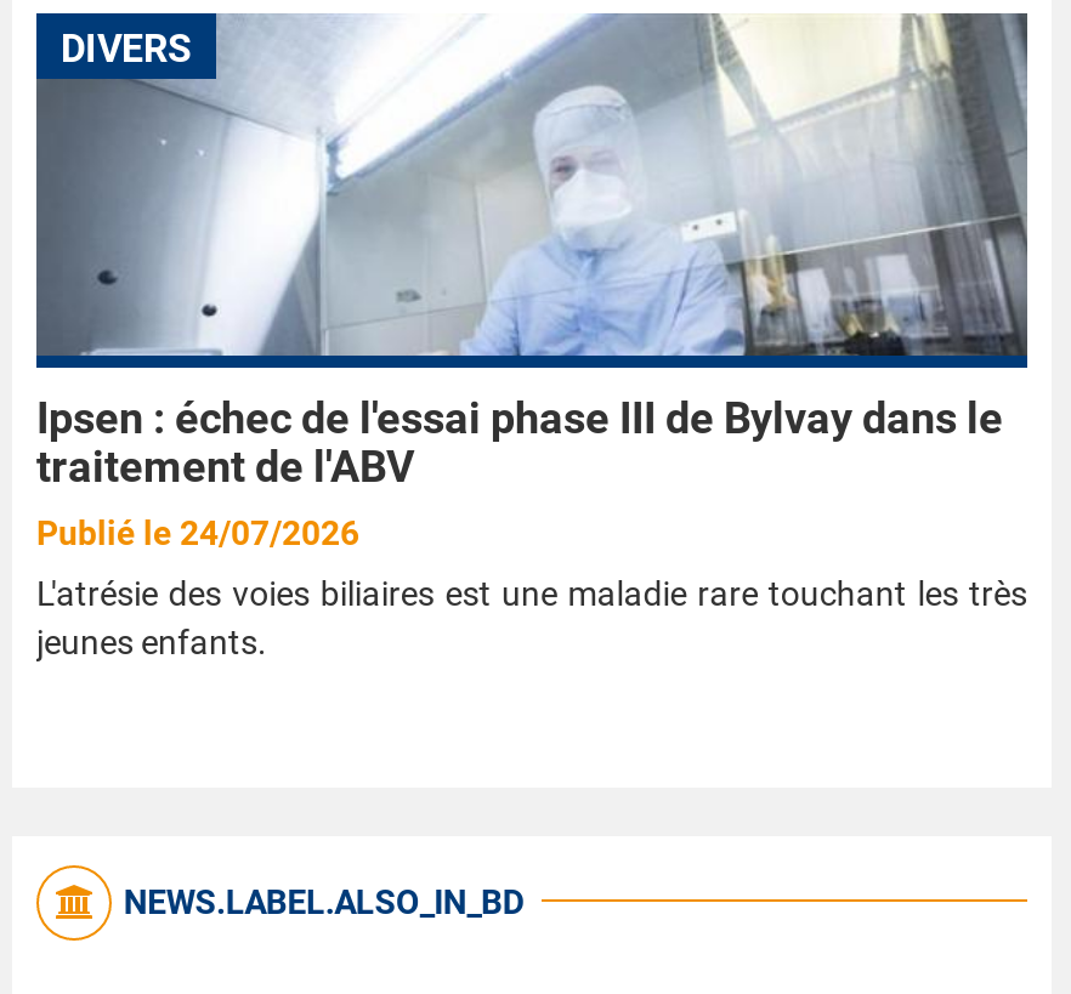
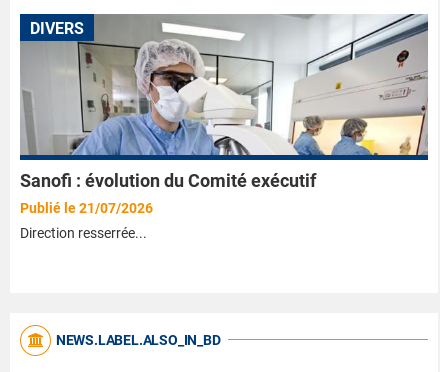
[36,11,1027,358] [image] -> [20,13,428,123] [image]
[36,393,1003,553] Ipsen : échec de l'essai phase III de Bylvay dans le | traitement de l'ABV | Publié le 24/07/2026 -> [20,170,316,216] Sanofi : évolution du Comité exécutif | Publié le 21/07/2026
[36,575,1027,662] L'atrésie des voies biliaires est une maladie rare touchant les très | jeunes enfants. -> [20,225,147,241] Direction resserrée...

